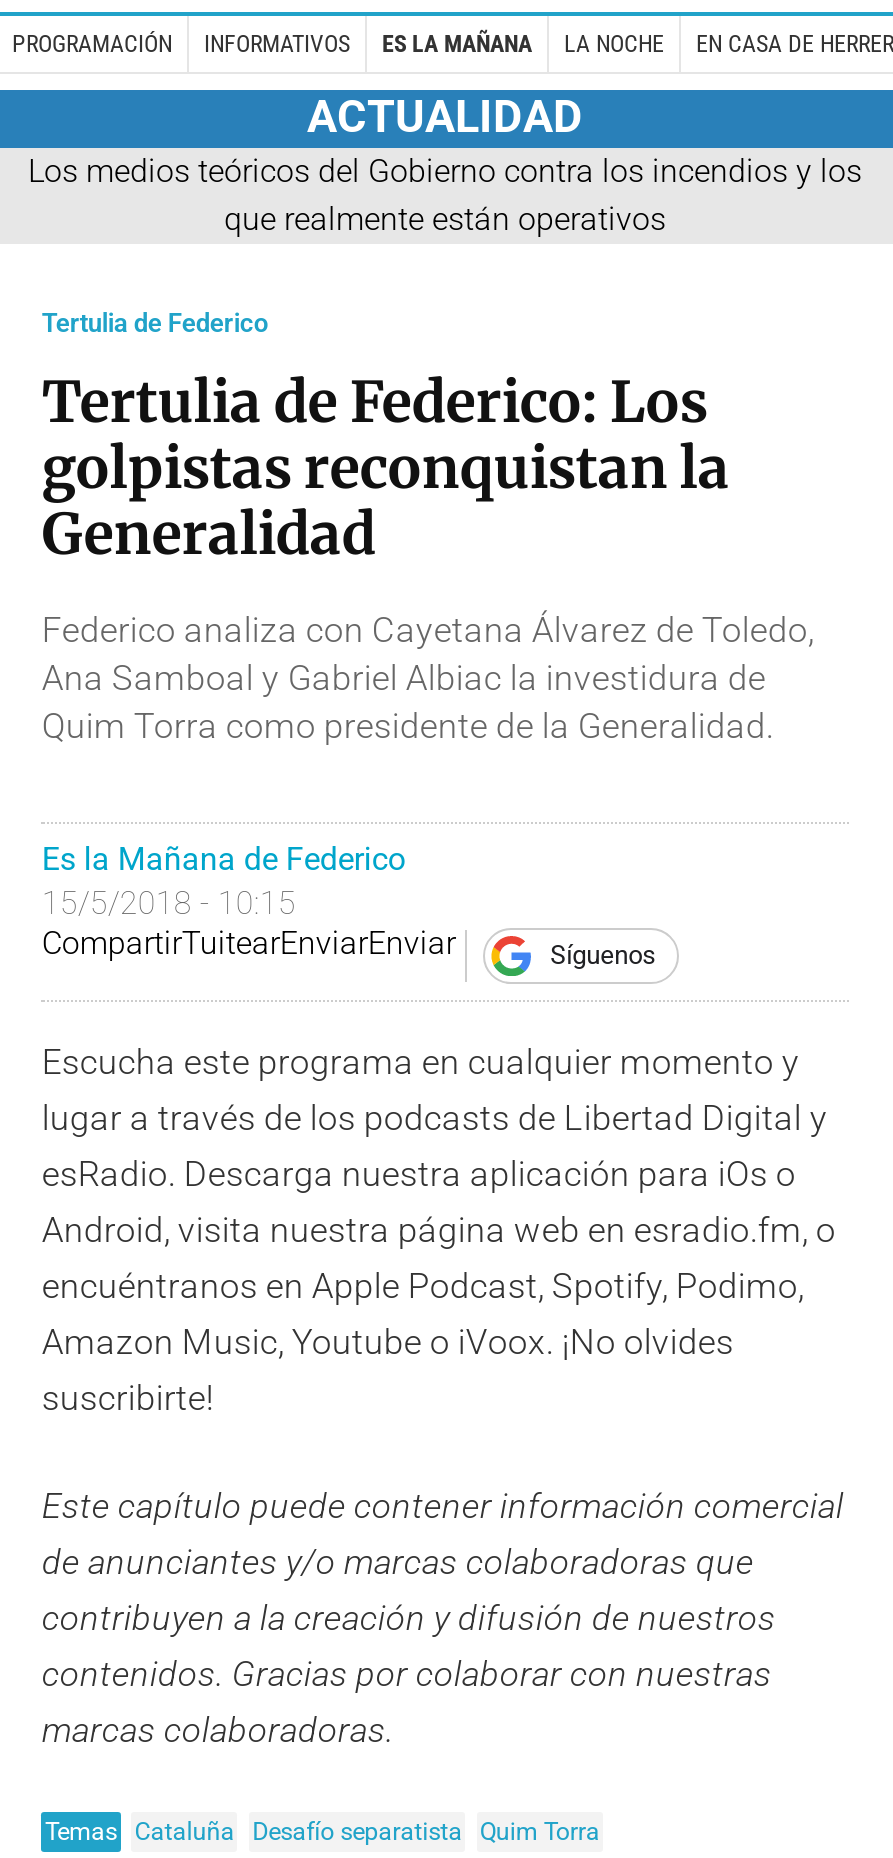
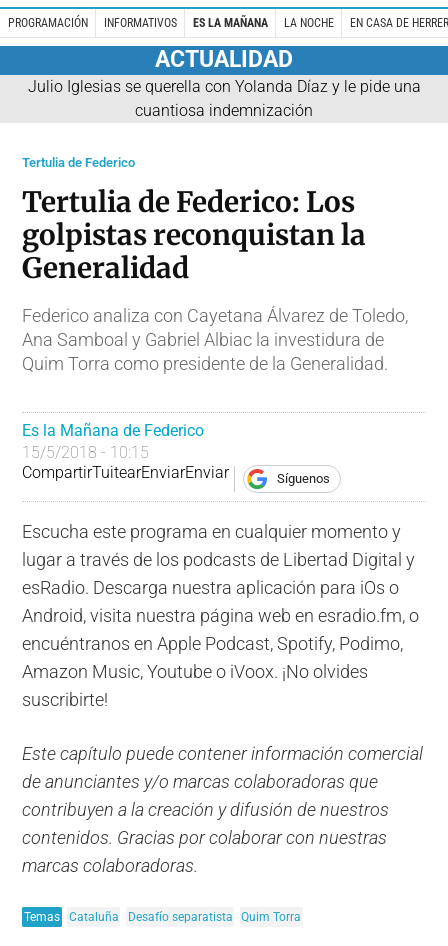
[28,151,862,237] Los medios teóricos del Gobierno contra los incendios y los | que realmente están operativos -> [27,77,420,120] Julio Iglesias se querella con Yolanda Díaz y le pide una | cuantiosa indemnización

